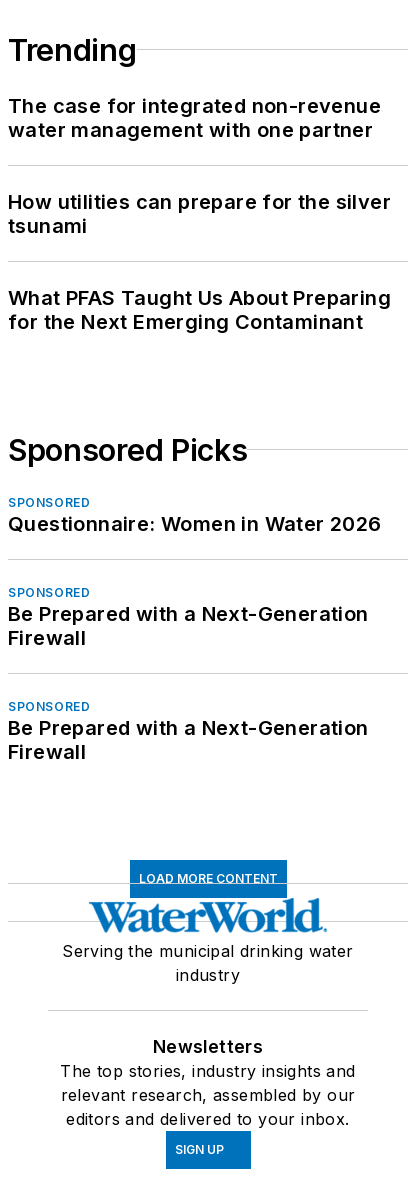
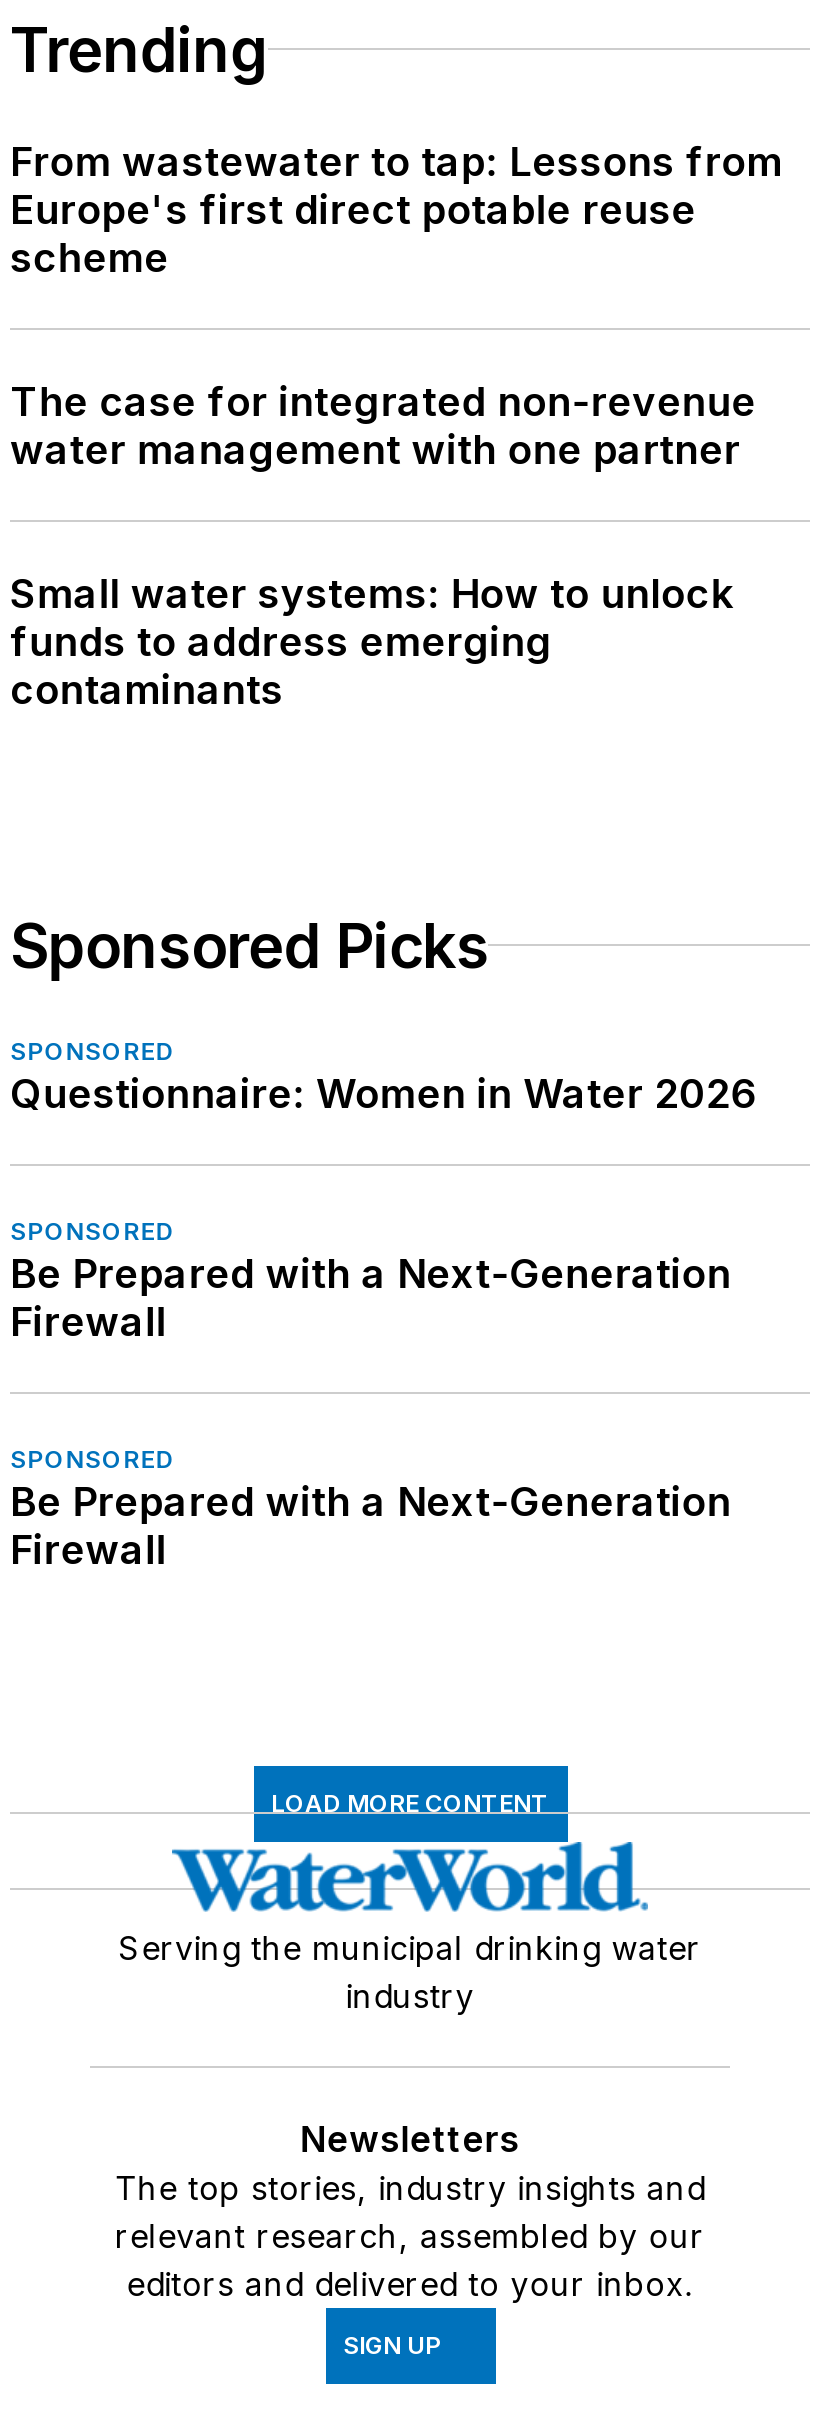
none -> [10,138,783,282] From wastewater to tap: Lessons from | Europe's first direct potable reuse | scheme
moved [8,94,381,142] -> [10,378,756,474]: The case for integrated non-revenue | water management with one partner
[8,190,391,334] How utilities can prepare for the silver | tsunami | What PFAS Taught Us About Preparing | for the Next Emerging Contaminant -> [10,570,733,714] Small water systems: How to unlock | funds to address emerging | contaminants

